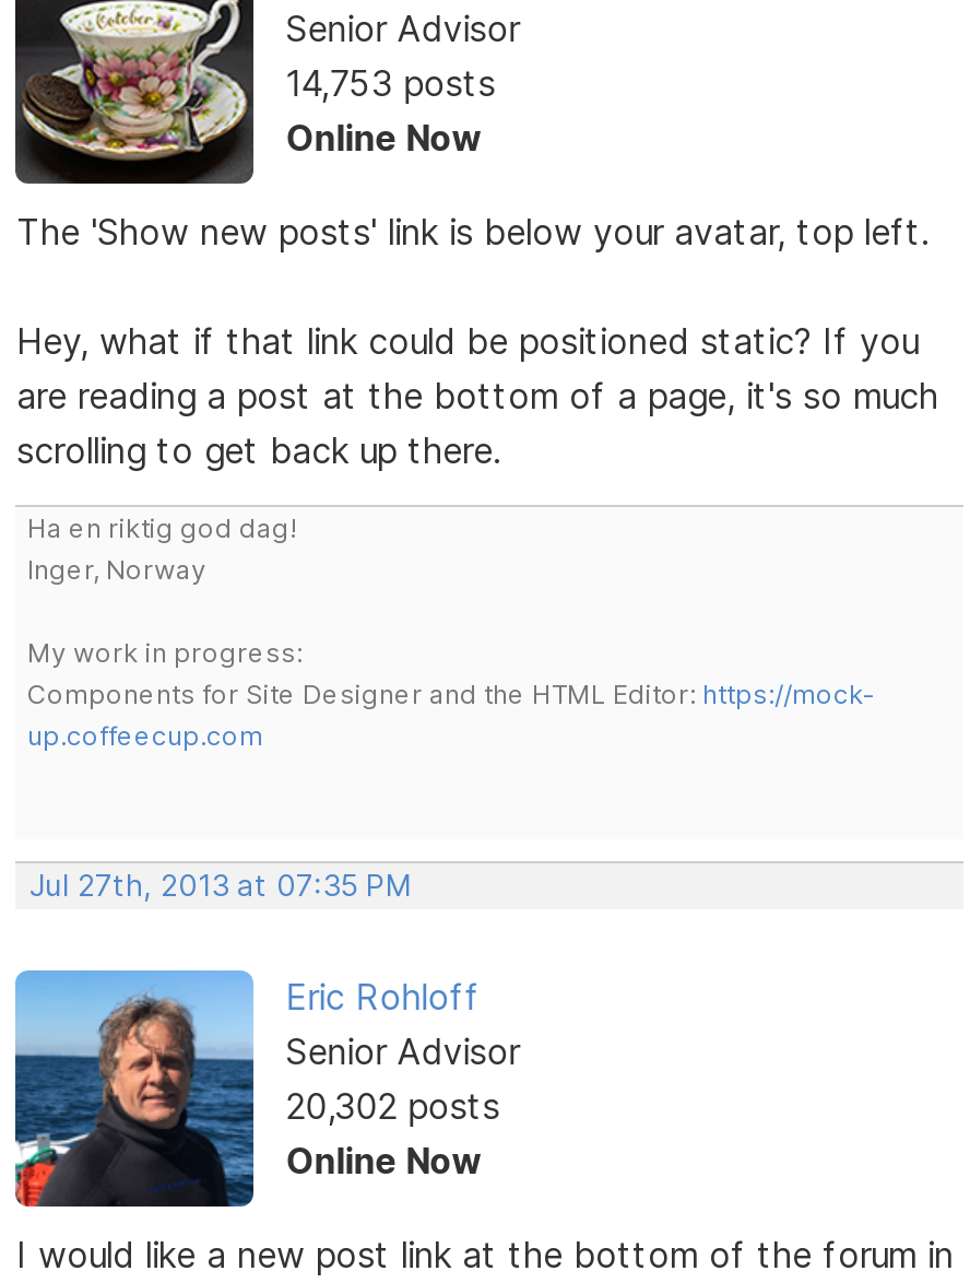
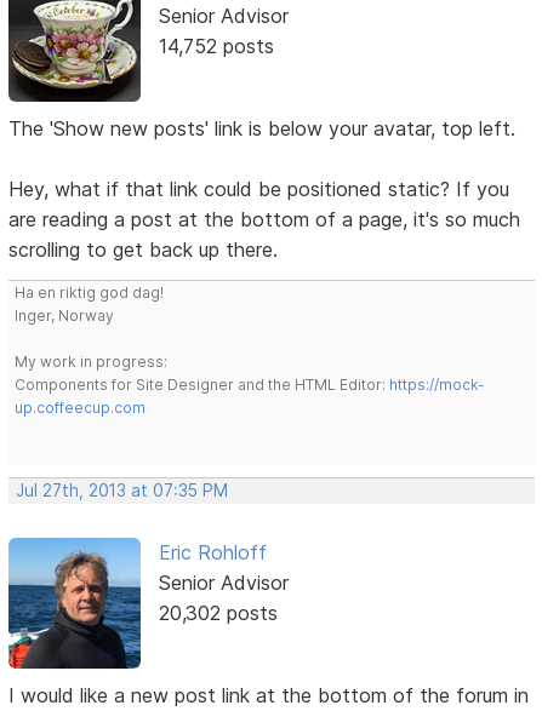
[286,60,495,159] 14,753 posts | Online Now -> [158,33,274,58] 14,752 posts
[286,1138,482,1182] Online Now -> none

